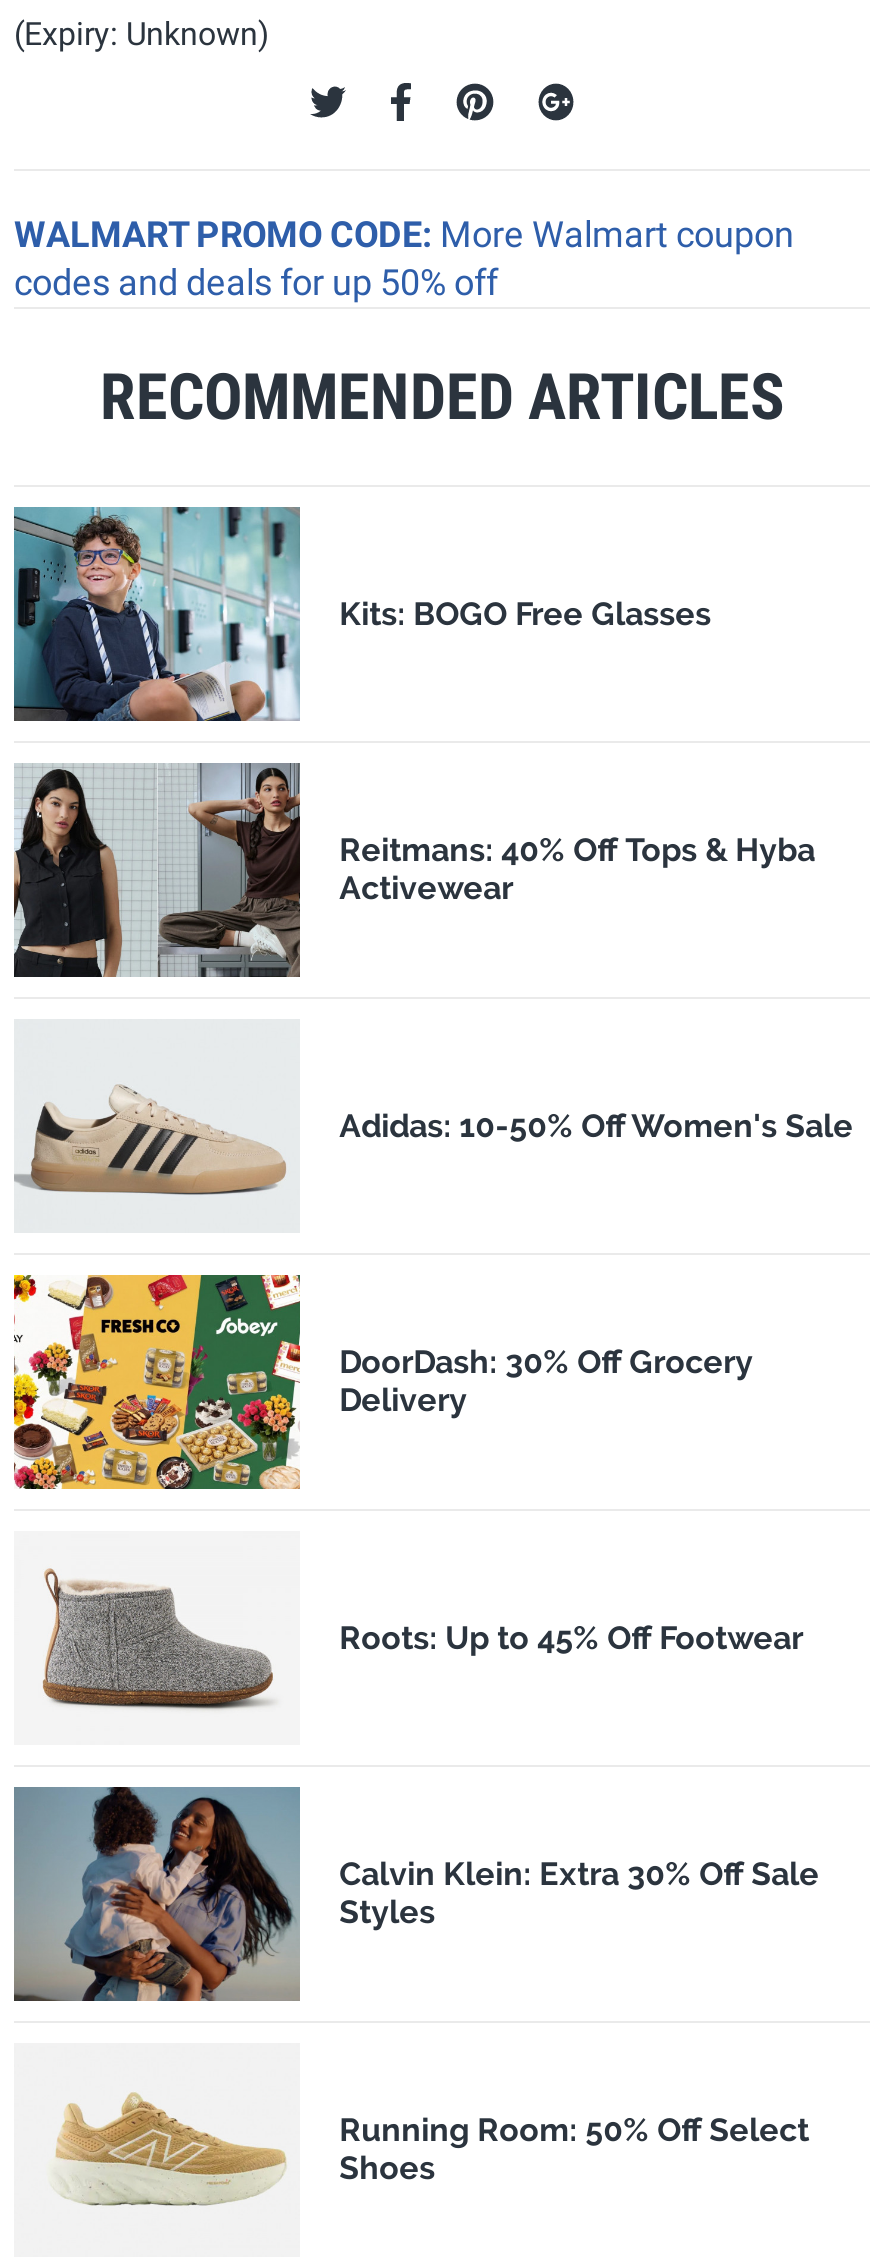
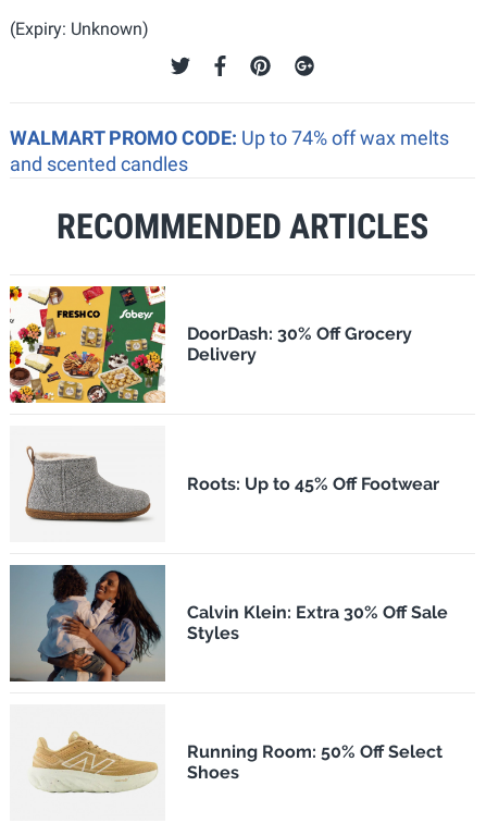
[14,213,794,303] WALMART PROMO CODE: More Walmart coupon | codes and deals for up 50% off -> [10,126,449,175] WALMART PROMO CODE: Up to 74% off wax melts | and scented candles
[12,505,711,723] [image] | Kits: BOGO Free Glasses -> none
[12,761,815,965] [image] | Reitmans: 40% Off Tops & Hyba | Activewear -> none
[16,1085,853,1197] [image] | Adidas: 10-50% Off Women's Sale -> none

